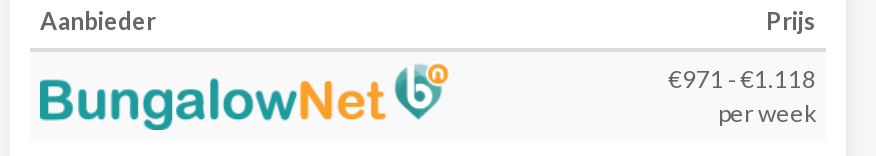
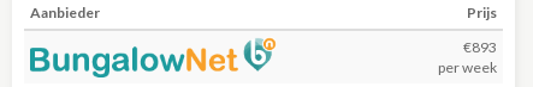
[668,64,816,94] €971 - €1.118 -> [463,38,497,56] €893

